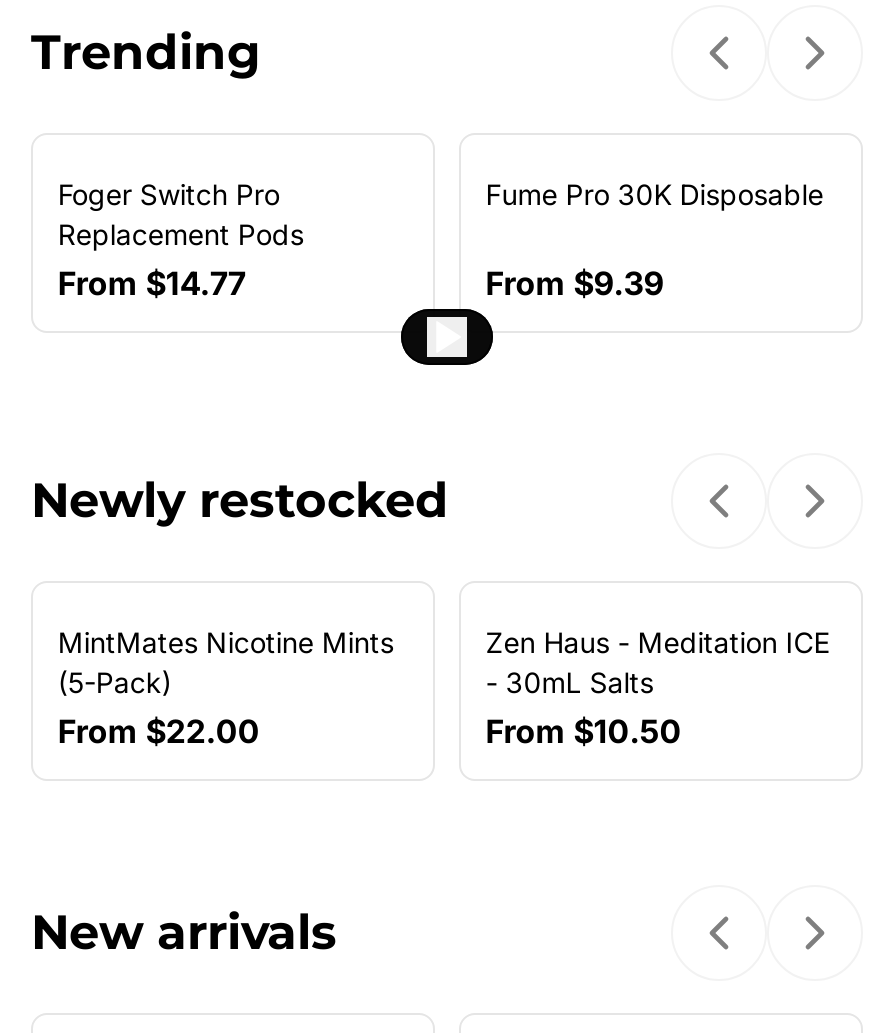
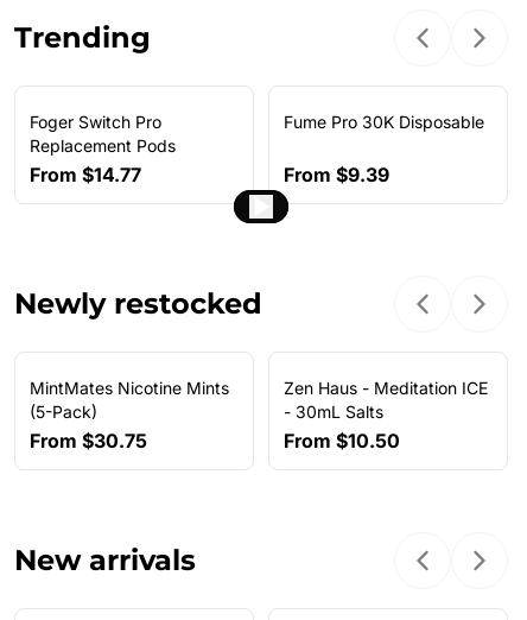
[58,711,260,751] From $22.00 -> [30,429,148,453] From $30.75

